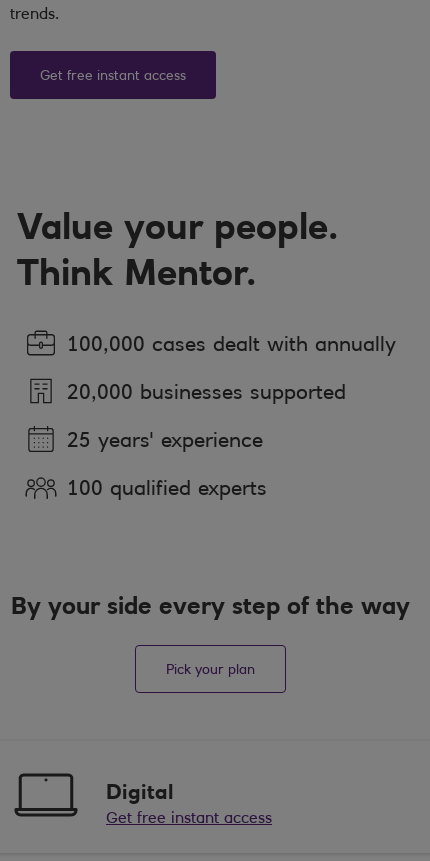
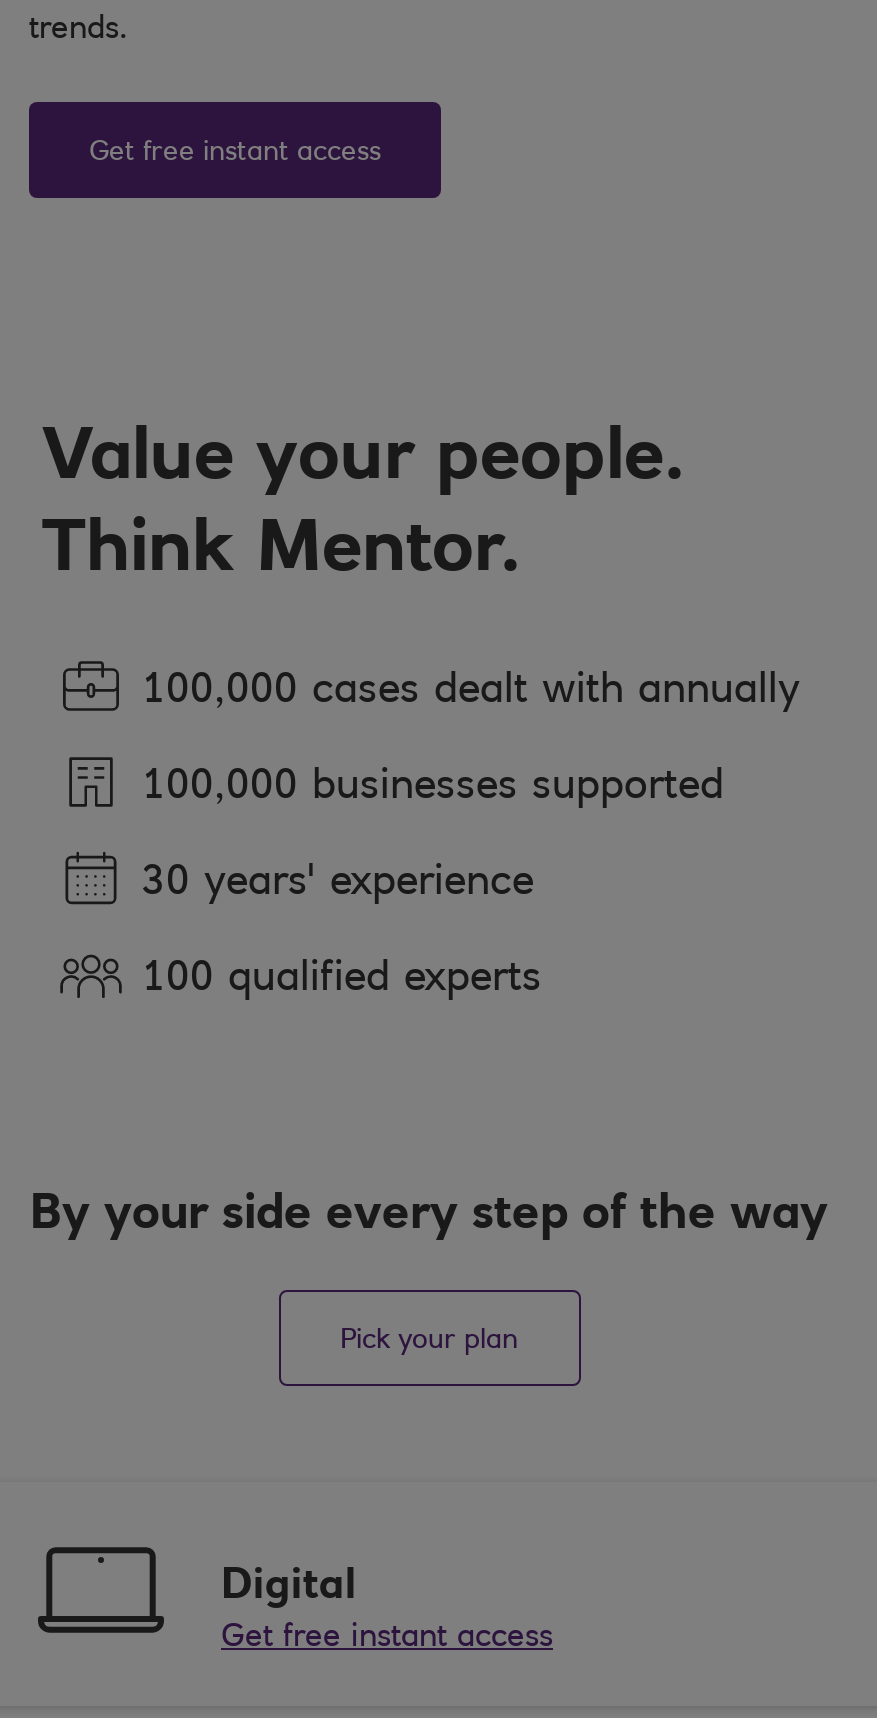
[66,379,345,404] 20,000 businesses supported -> [142,758,724,808] 100,000 businesses supported
[66,427,262,452] 25 years' experience -> [142,854,534,904] 30 years' experience

